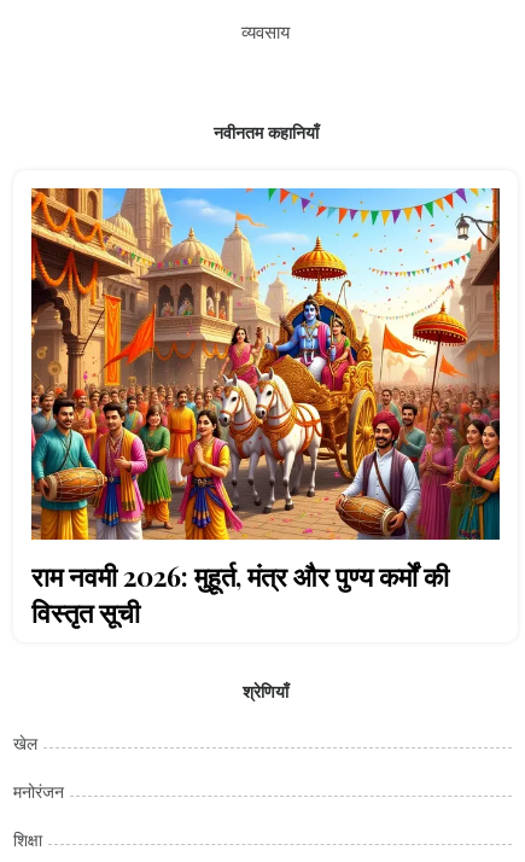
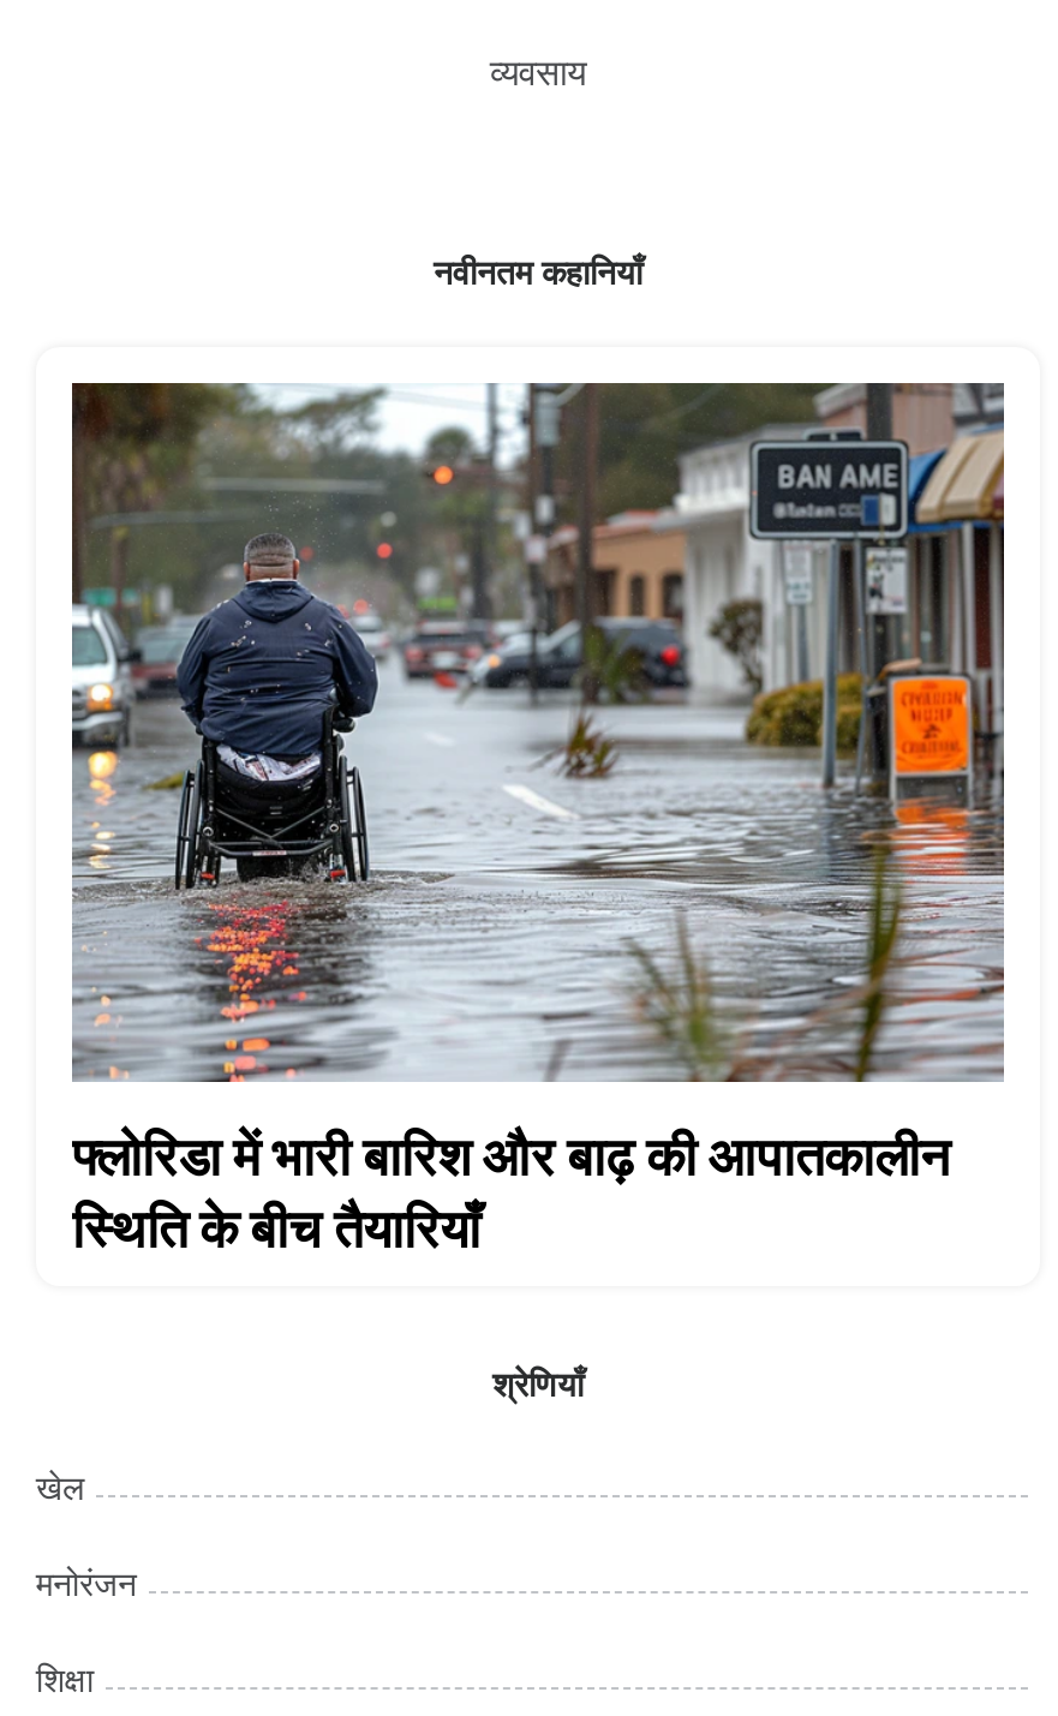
[30,187,501,630] [image] | राम नवमी 2026: मुहूर्त, मंत्र और पुण्य कर्मों की | विस्तृत सूची -> [70,381,1006,1263] [image] | फ्लोरिडा में भारी बारिश और बाढ़ की आपातकालीन | स्थिति के बीच तैयारियाँ

